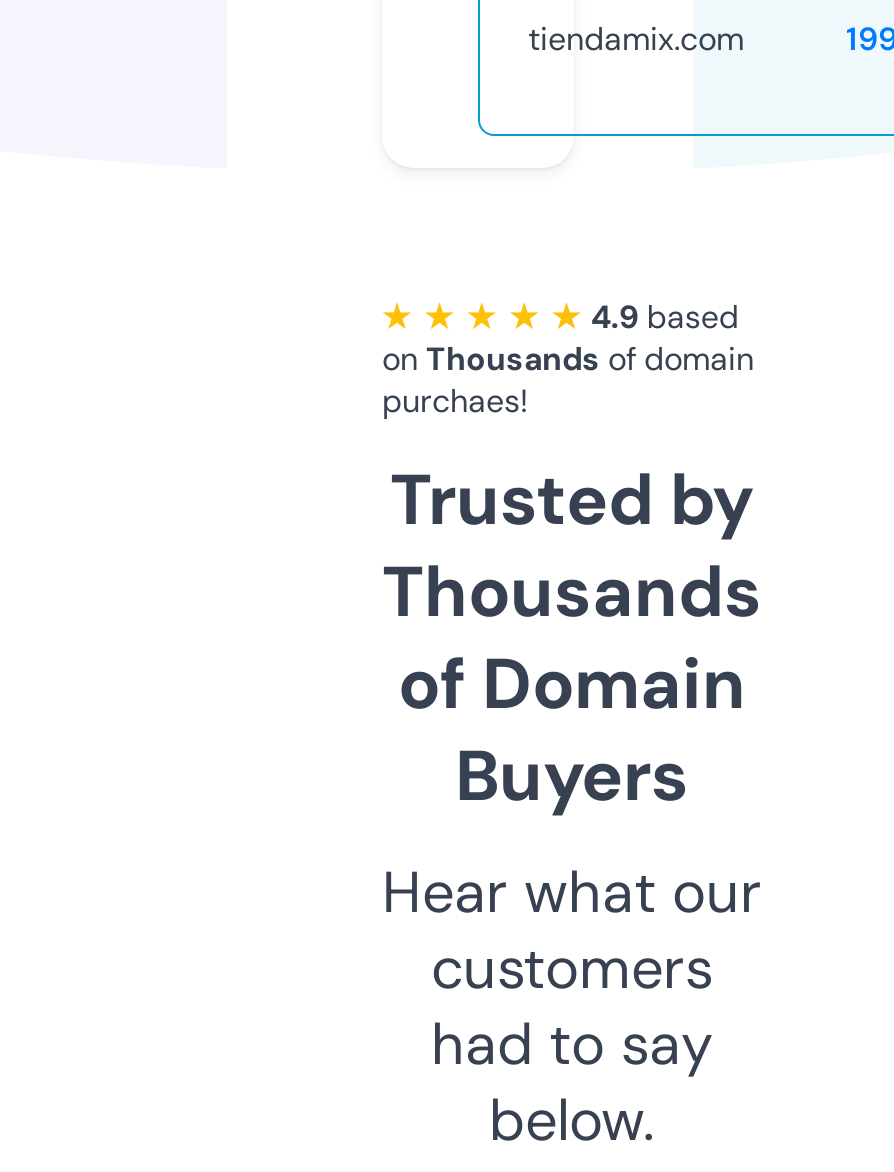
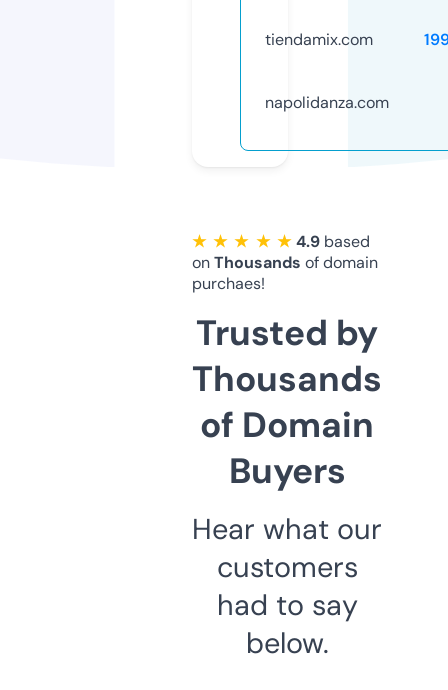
none -> [265,92,389,113] napolidanza.com

